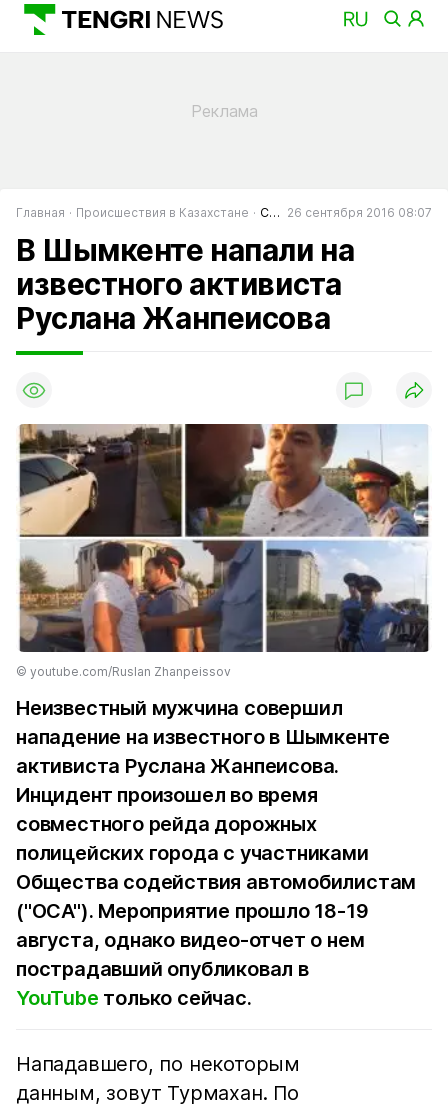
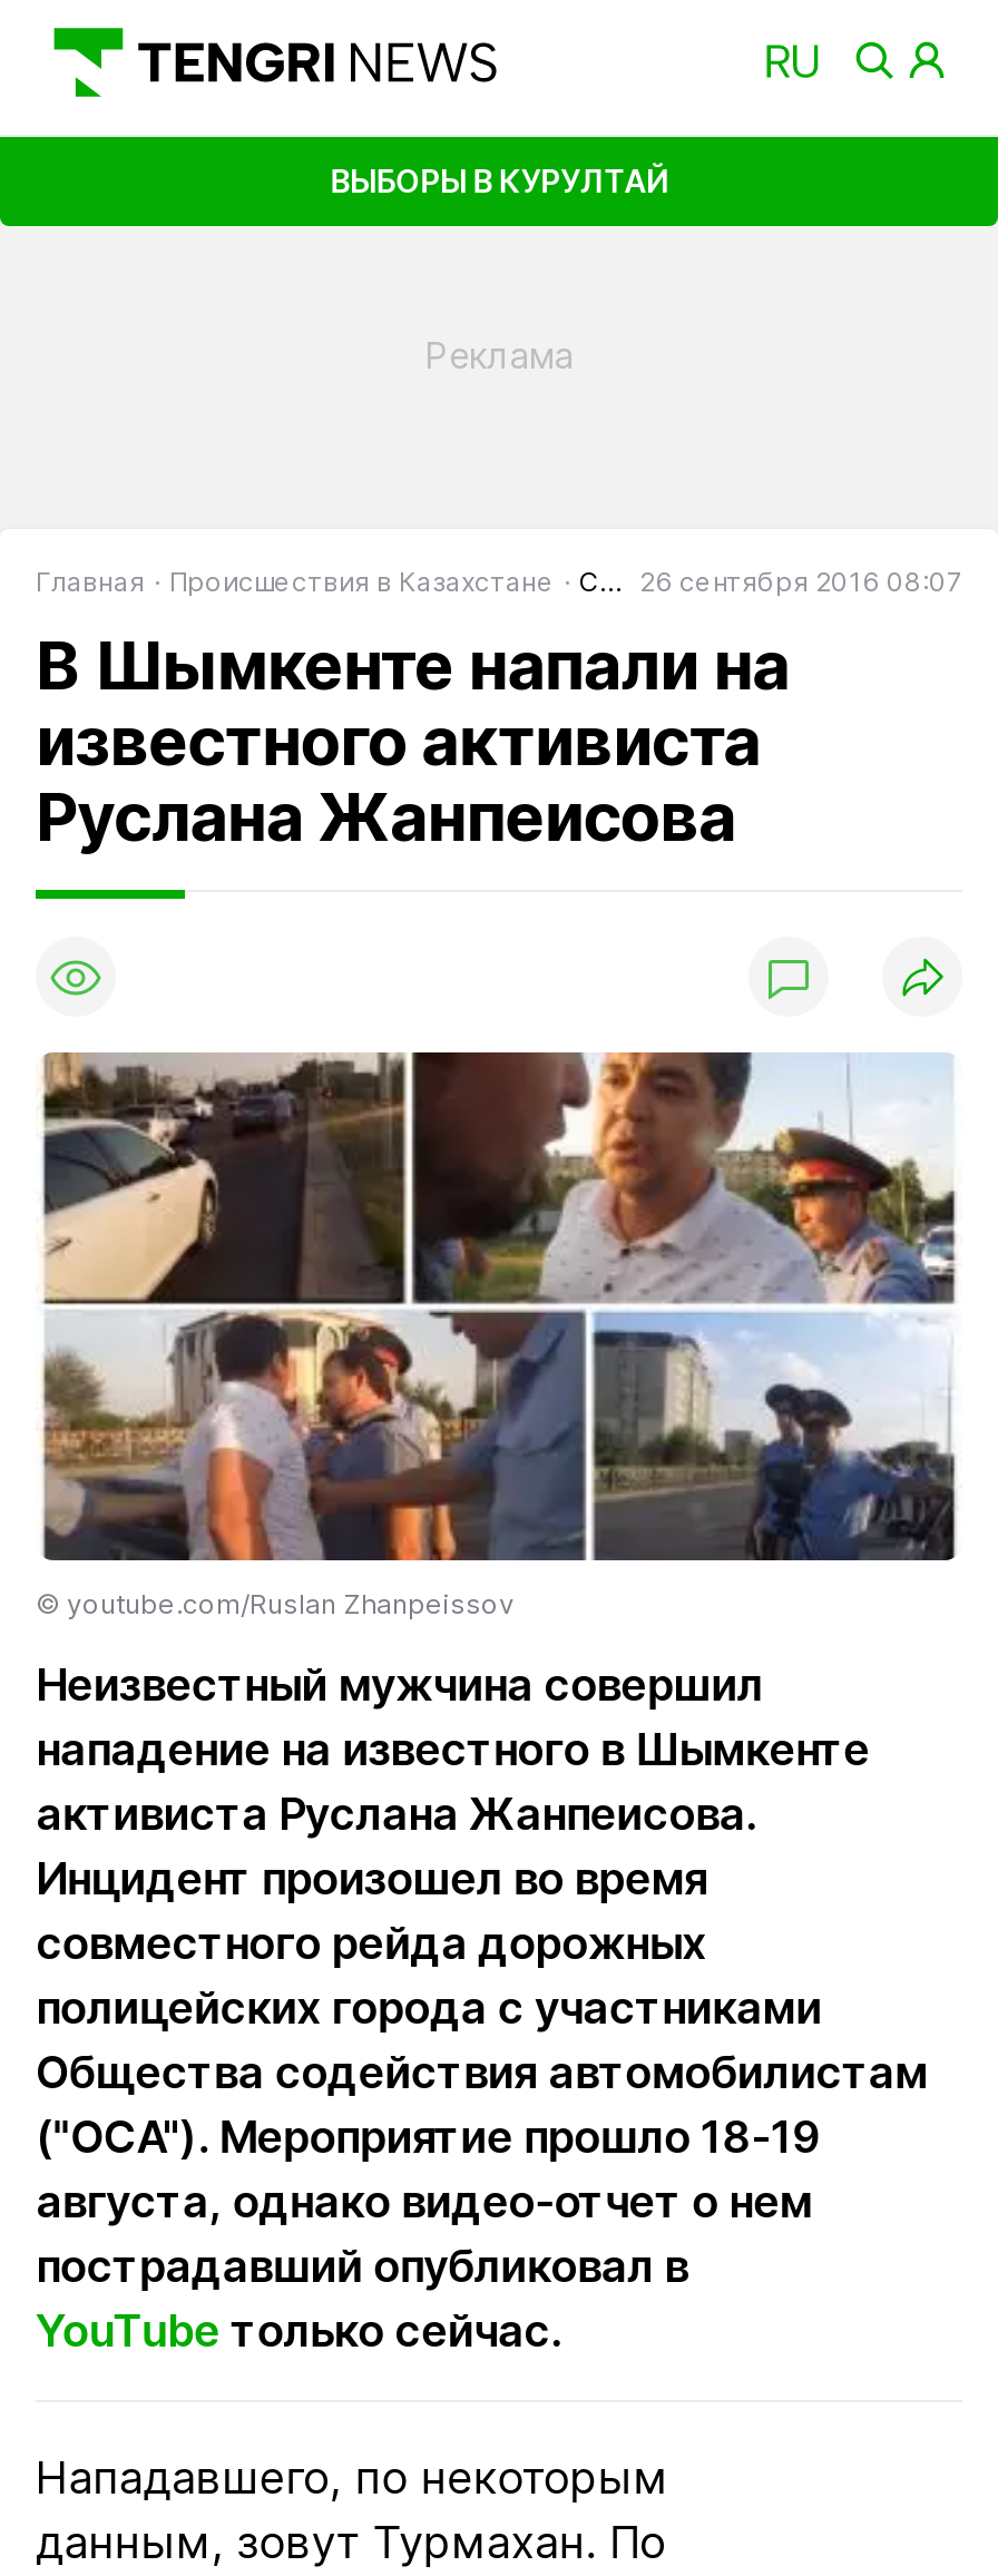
none -> [330,161,668,199] ВЫБОРЫ В КУРУЛТАЙ

